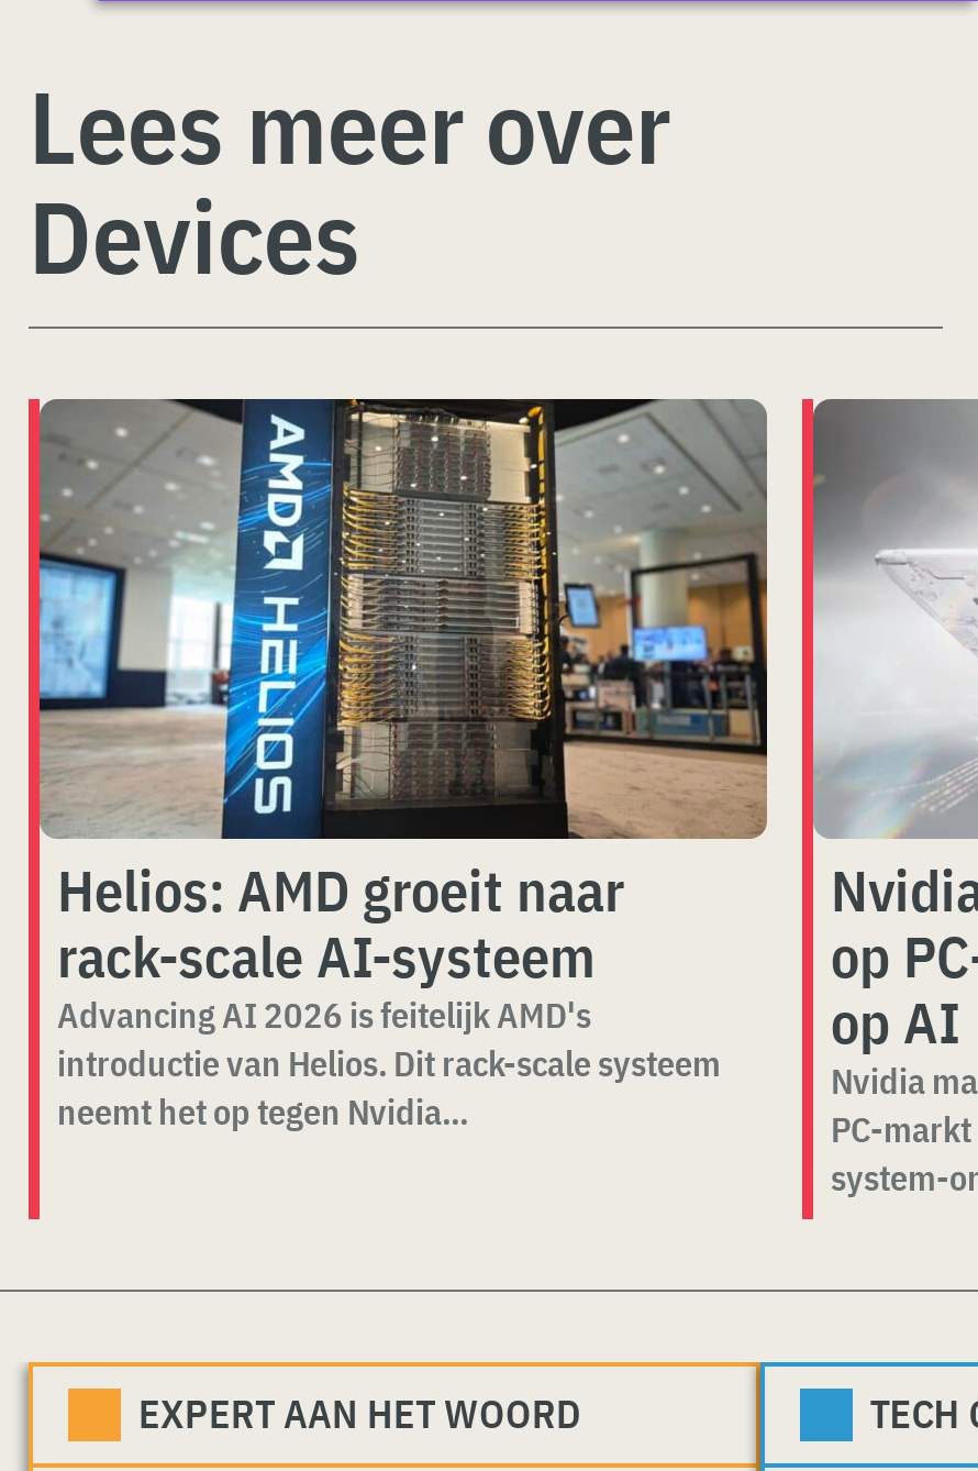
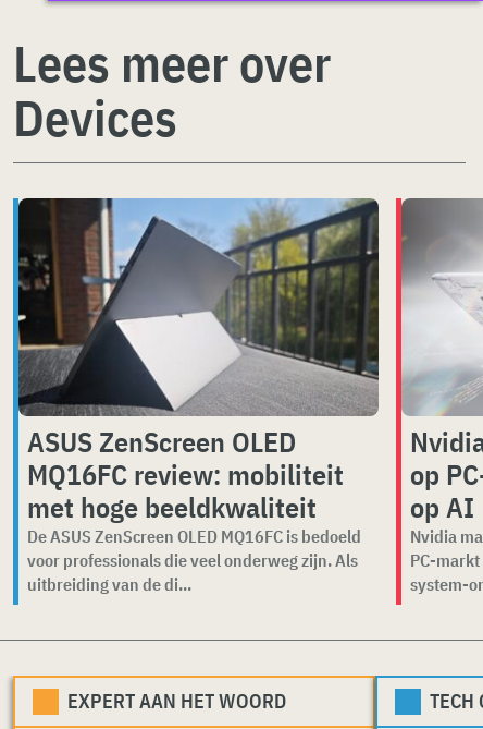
[26,396,769,1134] [image] | Helios: AMD groeit naar | rack-scale AI-systeem | Advancing AI 2026 is feitelijk AMD's | introductie van Helios. Dit rack-scale systeem | neemt het op tegen Nvidia... -> [12,197,380,595] [image] | ASUS ZenScreen OLED | MQ16FC review: mobiliteit | met hoge beeldkwaliteit | De ASUS ZenScreen OLED MQ16FC is bedoeld | voor professionals die veel onderweg zijn. Als | uitbreiding van de di...

